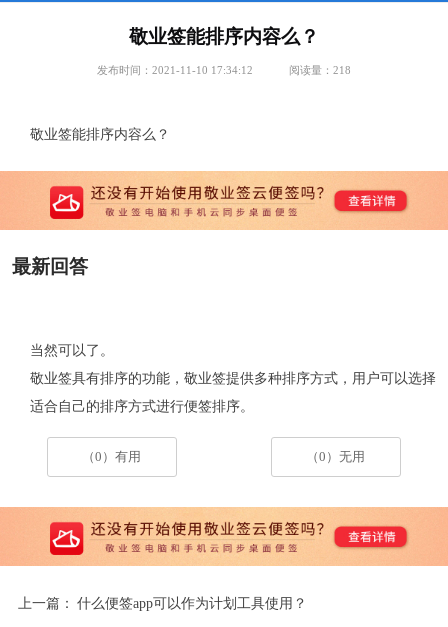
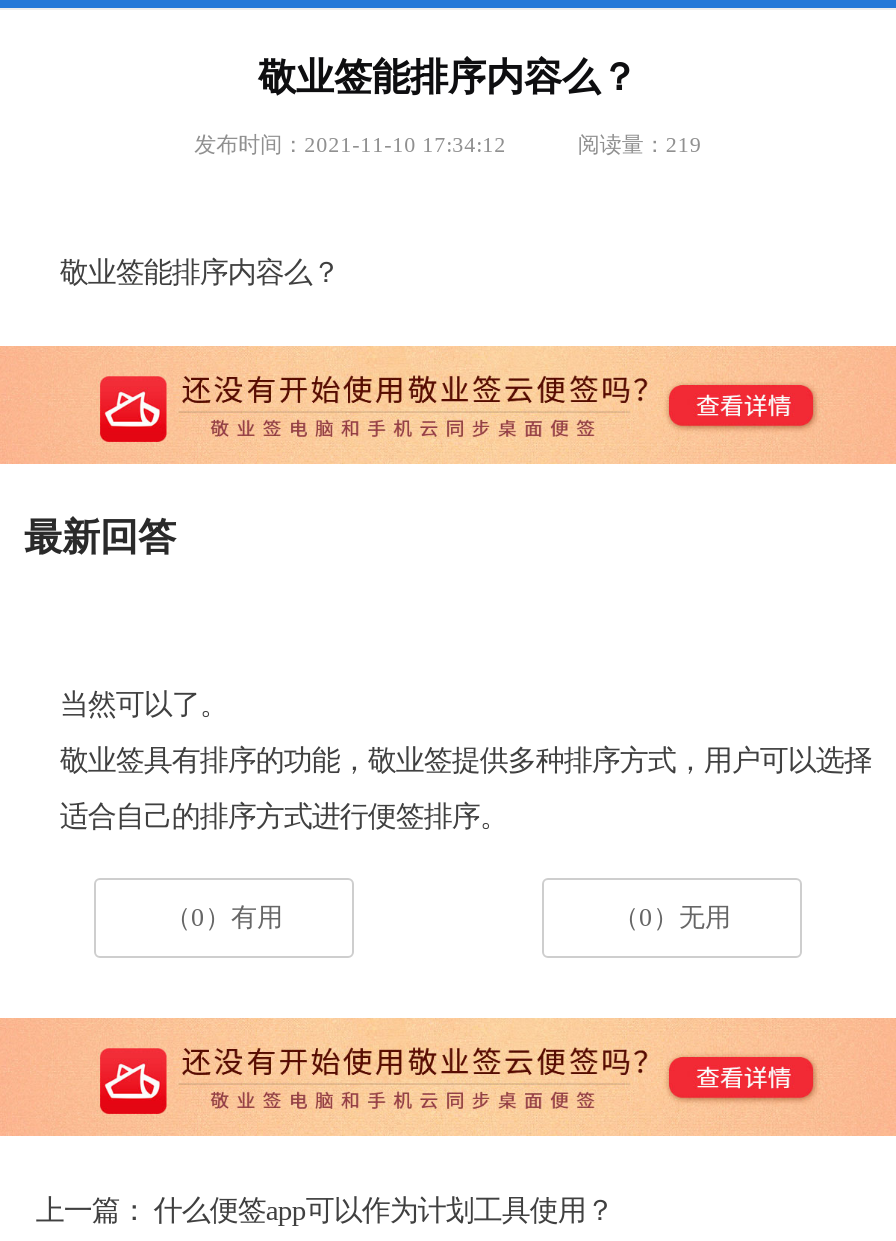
[289,64,351,76] 阅读量：218 -> [578,132,702,156] 阅读量：219

